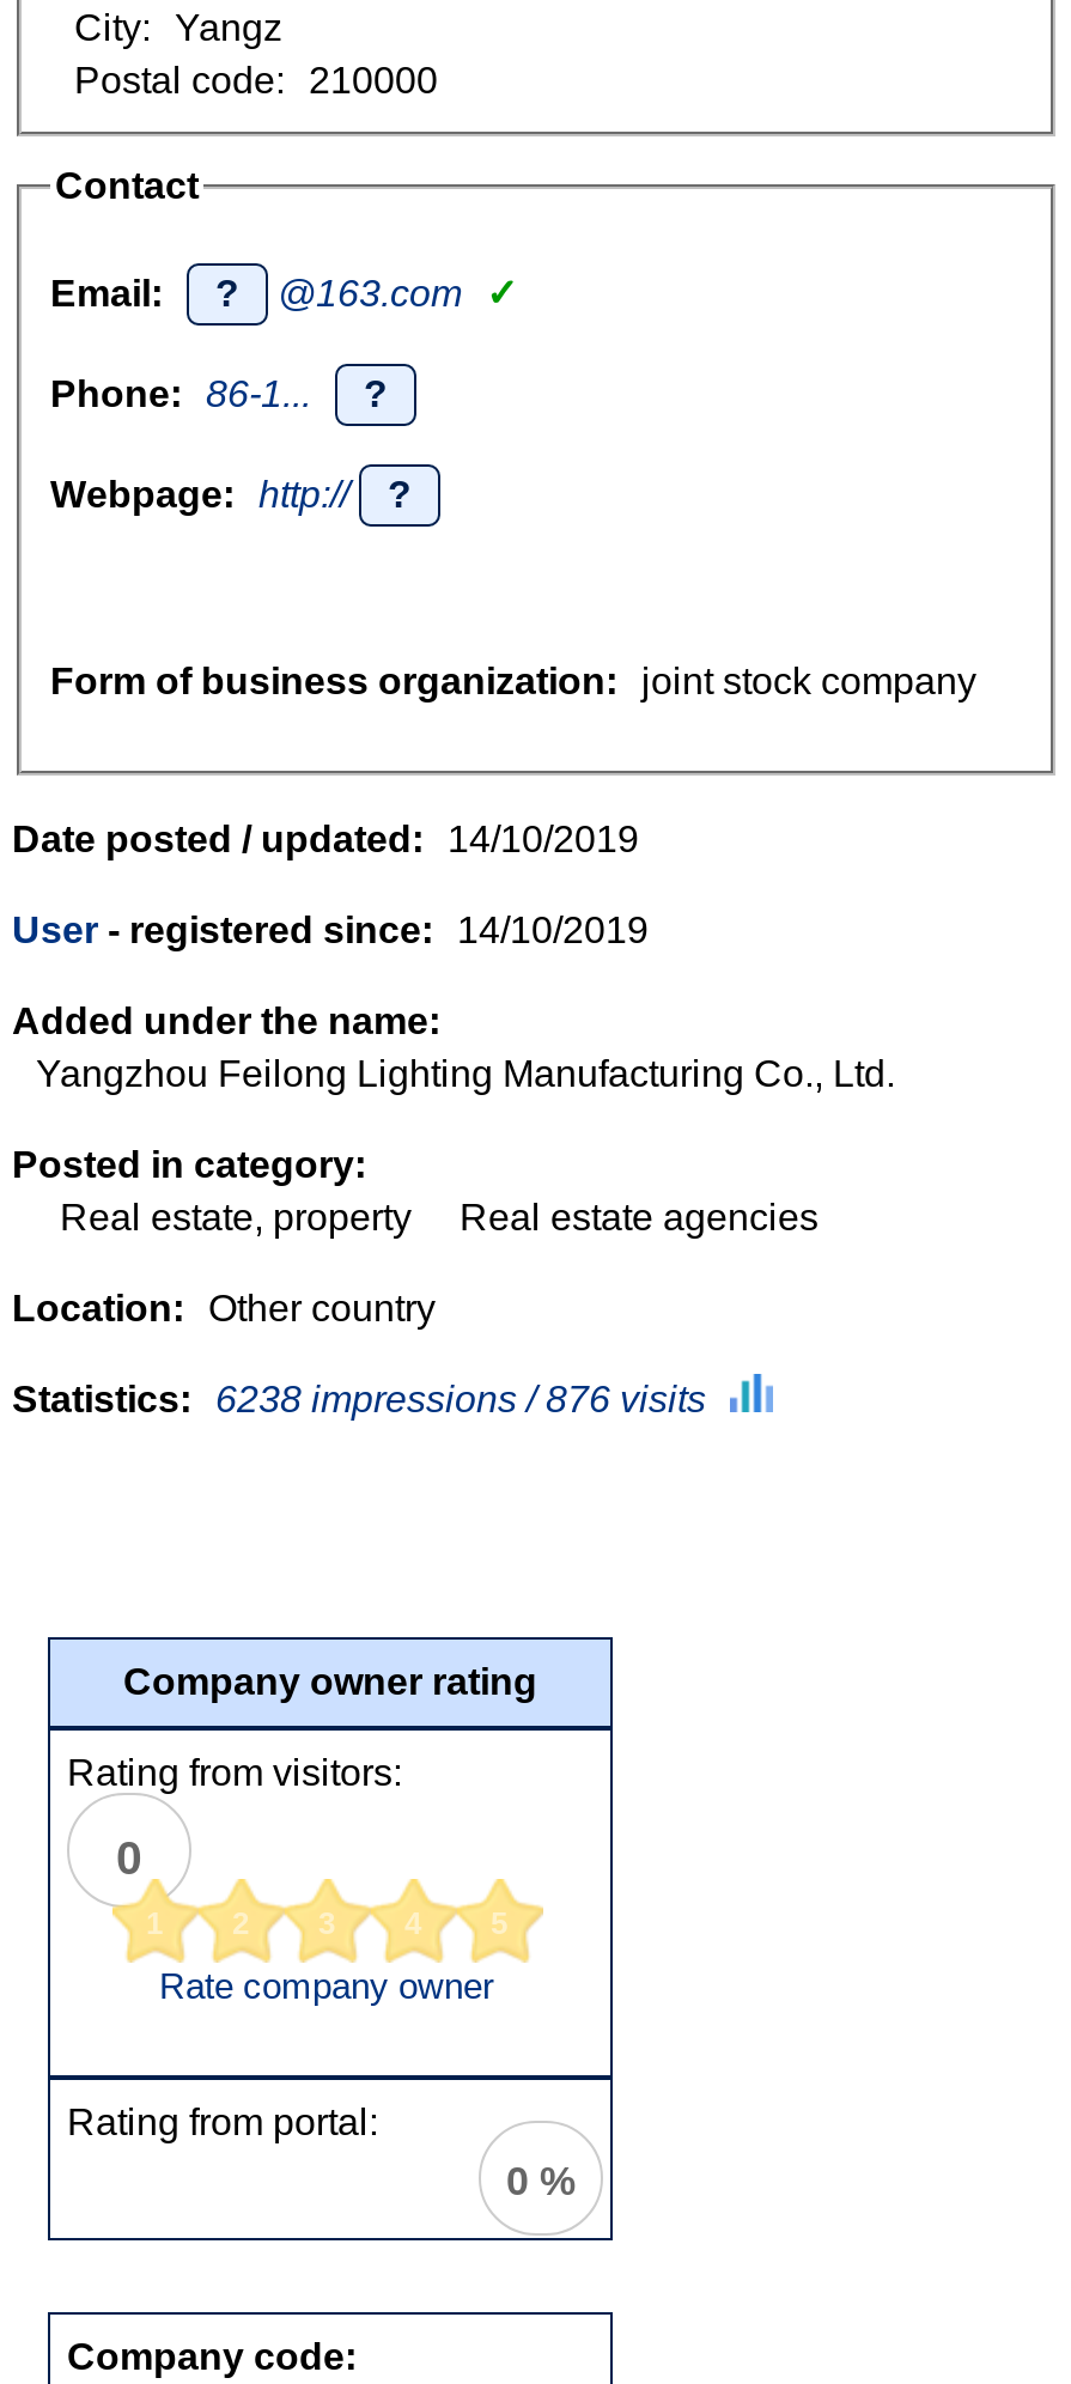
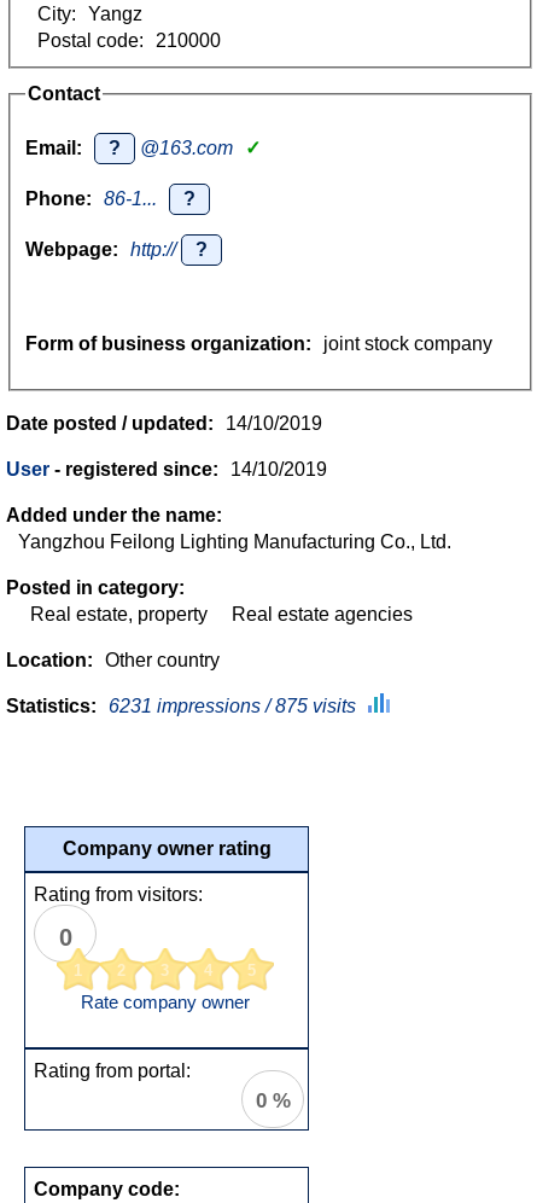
[12,1379,706,1420] Statistics: 6238 impressions / 876 visits -> [6,696,356,716] Statistics: 6231 impressions / 875 visits

